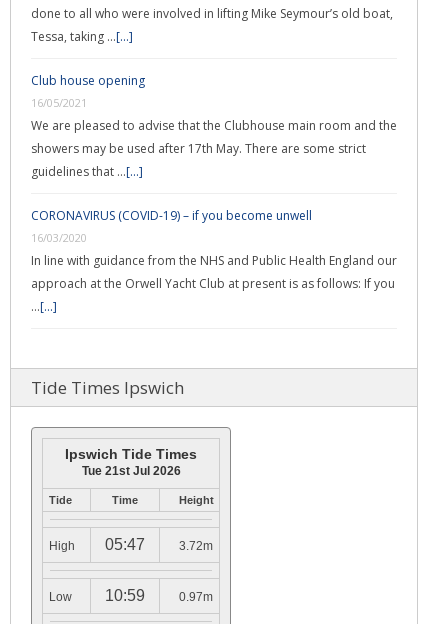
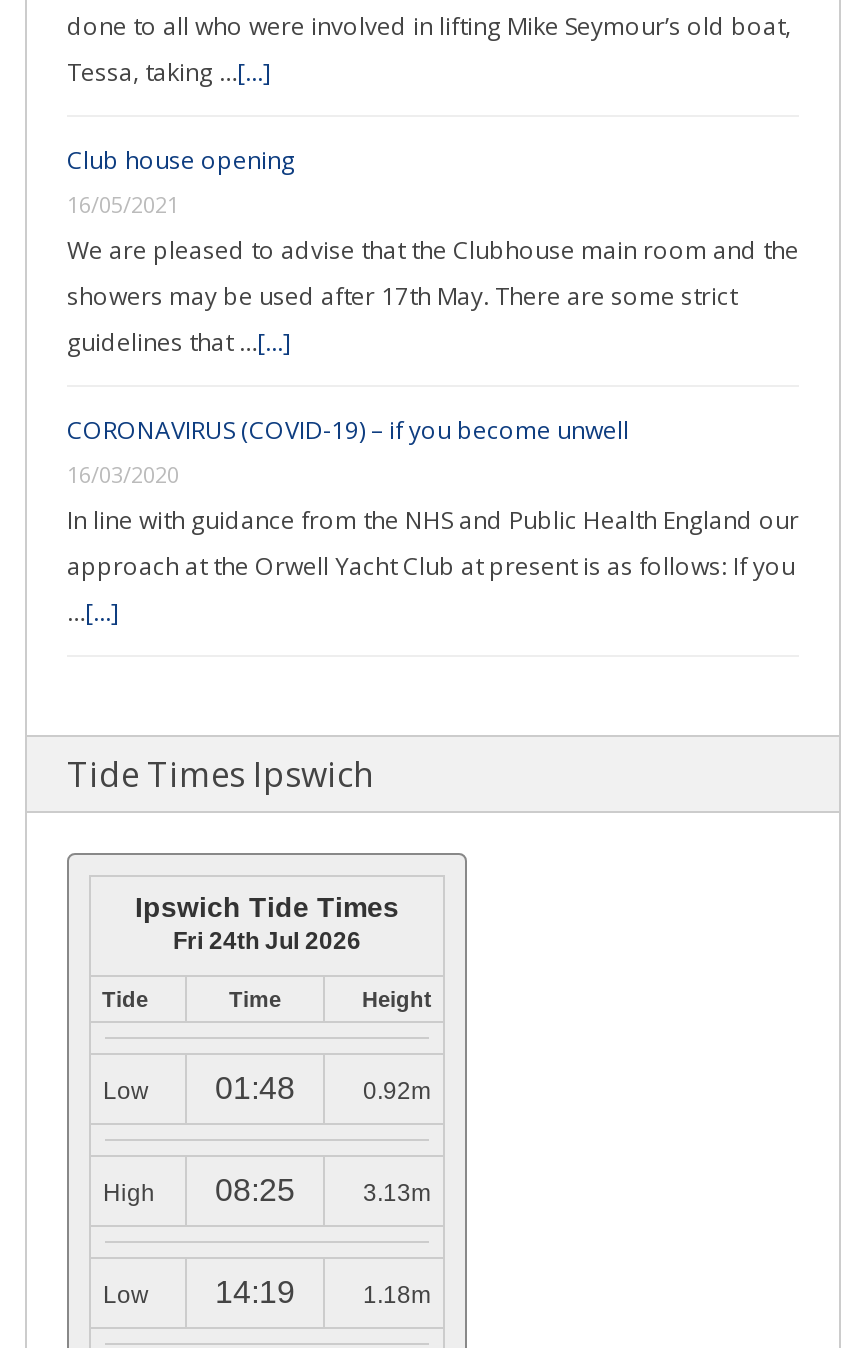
[81,464,180,478] Tue 21st Jul 2026 -> [173,927,361,955] Fri 24th Jul 2026
none -> [103,1071,431,1105] Low | 01:48 | 0.92m
[105,536,213,553] 05:47 | 3.72m -> [215,1173,431,1207] 08:25 | 3.13m
[105,587,213,604] 10:59 | 0.97m -> [215,1275,431,1309] 14:19 | 1.18m

